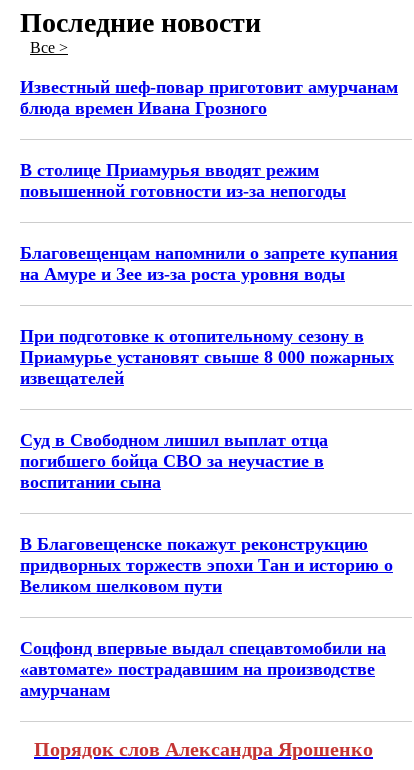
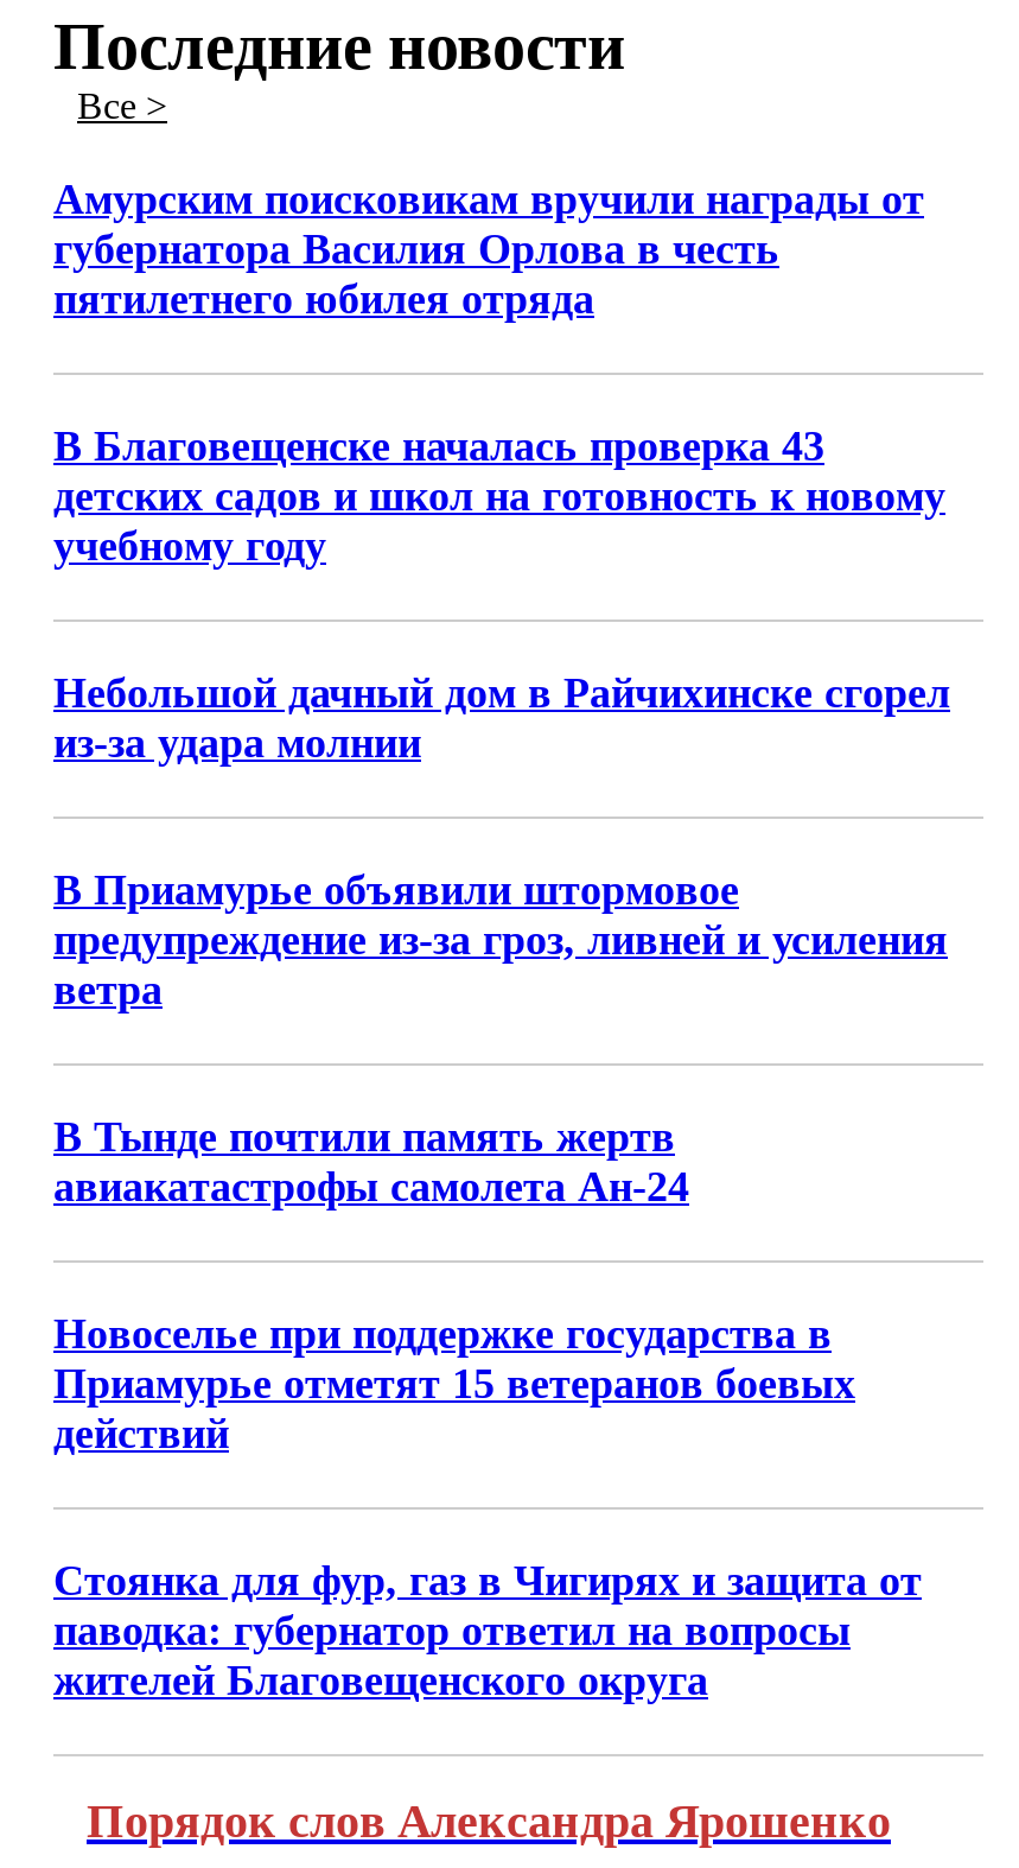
[20,77,398,118] Известный шеф-повар приготовит амурчанам | блюда времен Ивана Грозного -> [53,176,924,324] Амурским поисковикам вручили награды от | губернатора Василия Орлова в честь | пятилетнего юбилея отряда
[20,160,346,201] В столице Приамурья вводят режим | повышенной готовности из-за непогоды -> [53,423,945,570] В Благовещенске началась проверка 43 | детских садов и школ на готовность к новому | учебному году
[20,243,398,284] Благовещенцам напомнили о запрете купания | на Амуре и Зее из-за роста уровня воды -> [53,670,950,767] Небольшой дачный дом в Райчихинске сгорел | из-за удара молнии
[20,326,394,388] При подготовке к отопительному сезону в | Приамурье установят свыше 8 000 пожарных | извещателей -> [53,867,948,1014] В Приамурье объявили штормовое | предупреждение из-за гроз, ливней и усиления | ветра
[20,430,328,492] Суд в Свободном лишил выплат отца | погибшего бойца СВО за неучастие в | воспитании сына -> [53,1114,689,1211] В Тынде почтили память жертв | авиакатастрофы самолета Ан-24
[20,534,393,596] В Благовещенске покажут реконструкцию | придворных торжеств эпохи Тан и историю о | Великом шелковом пути -> [53,1311,855,1458] Новоселье при поддержке государства в | Приамурье отметят 15 ветеранов боевых | действий
[20,638,386,700] Соцфонд впервые выдал спецавтомобили на | «автомате» пострадавшим на производстве | амурчанам -> [53,1558,922,1705] Стоянка для фур, газ в Чигирях и защита от | паводка: губернатор ответил на вопросы | жителей Благовещенского округа

